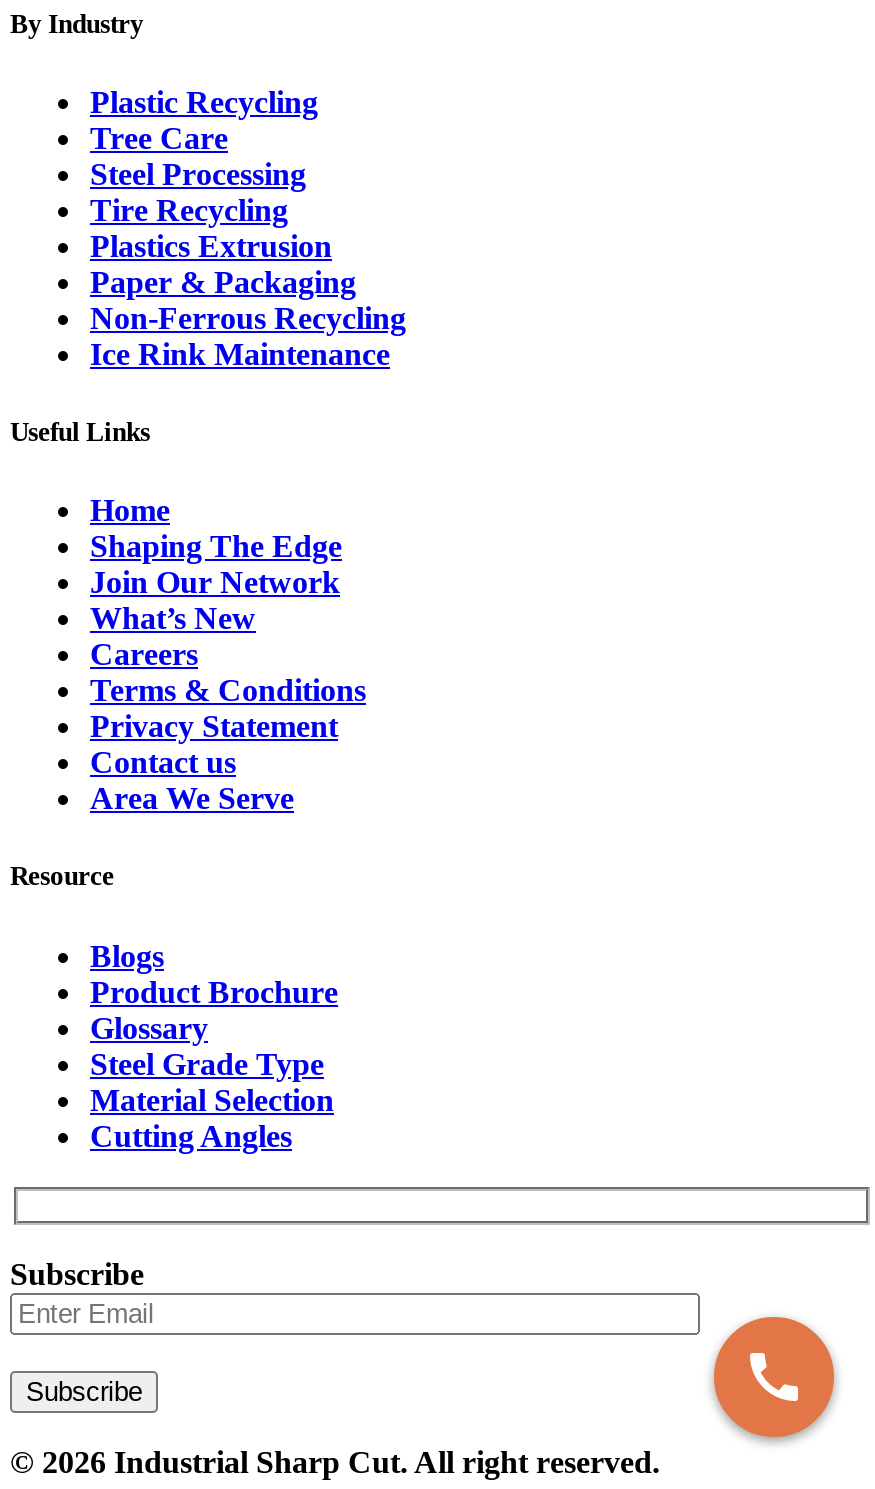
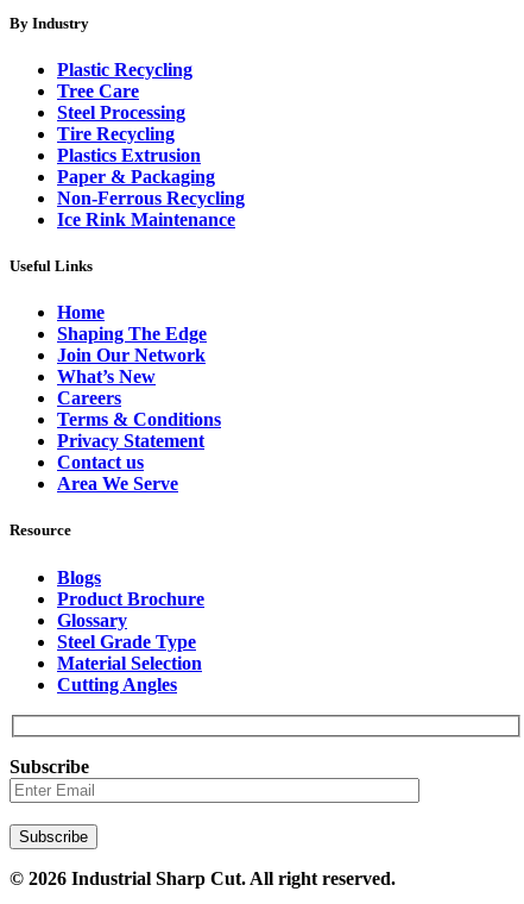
[710,1315,838,1445] [image] -> none

